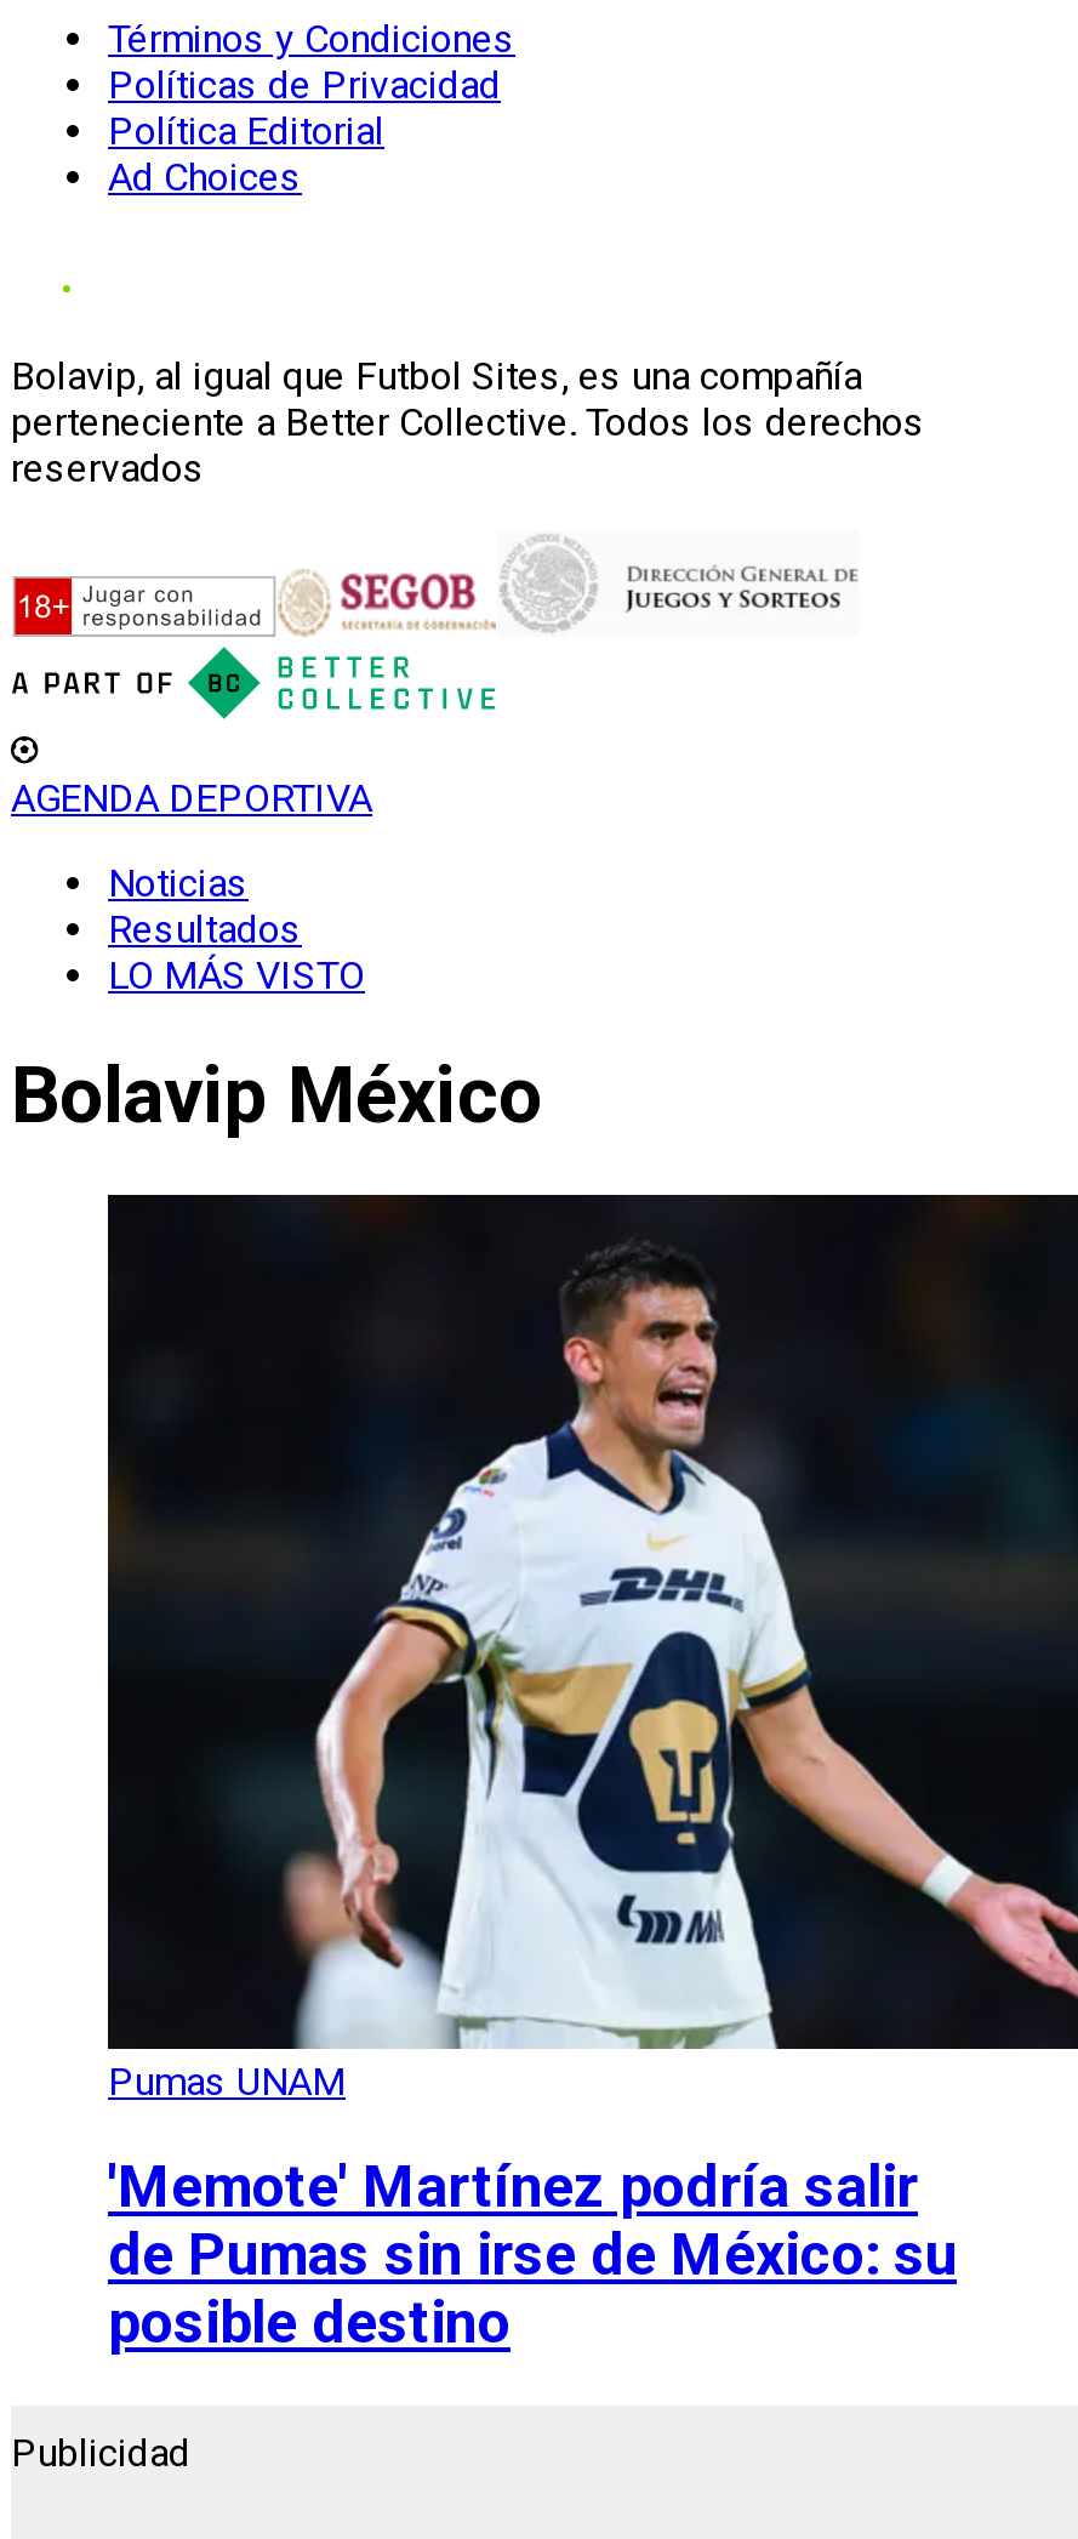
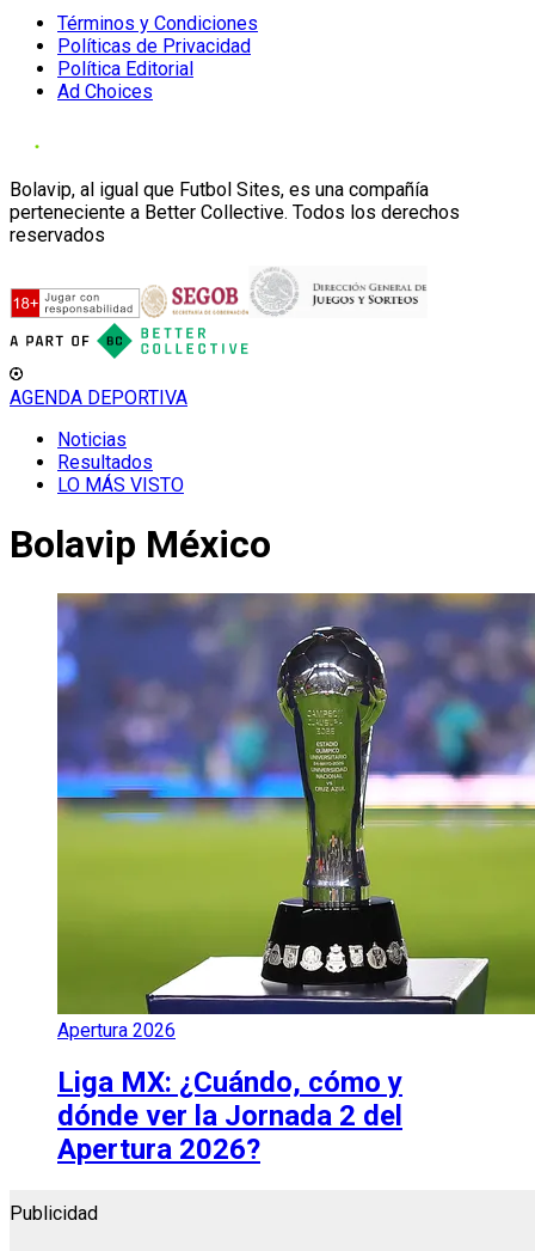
[105,1192,1071,2104] [image] | Pumas UNAM -> [56,592,531,1042] [image] | Apertura 2026
[108,2153,957,2357] 'Memote' Martínez podría salir | de Pumas sin irse de México: su | posible destino -> [57,1065,402,1166] Liga MX: ¿Cuándo, cómo y | dónde ver la Jornada 2 del | Apertura 2026?

